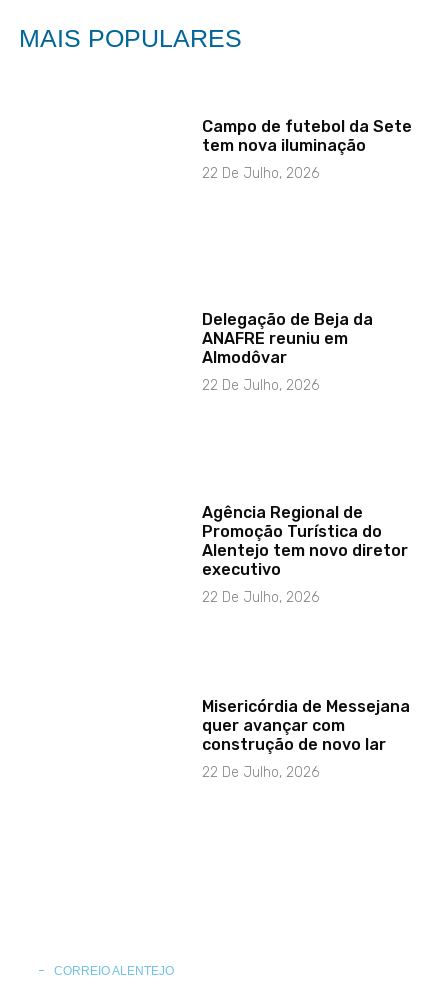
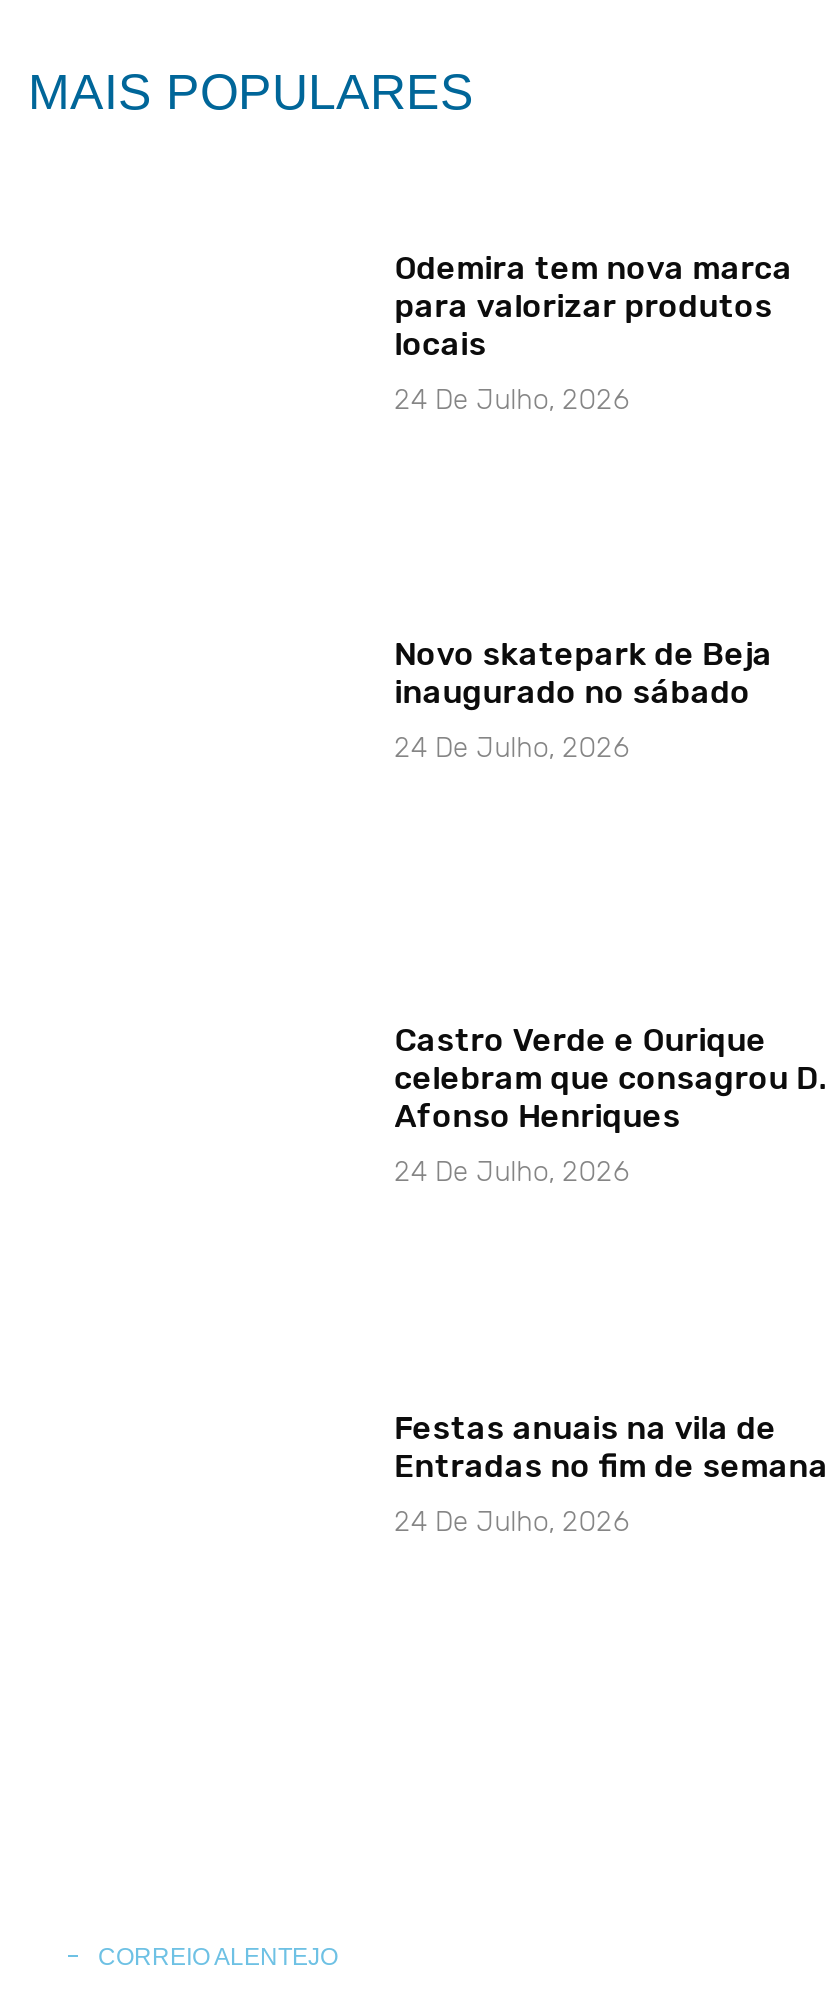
[202,117,412,155] Campo de futebol da Sete | tem nova iluminação -> [394,249,792,363] Odemira tem nova marca | para valorizar produtos | locais
[202,165,319,182] 22 De Julho, 2026 -> [394,383,628,417] 24 De Julho, 2026
[202,310,373,367] Delegação de Beja da | ANAFRE reuniu em | Almodôvar -> [394,635,772,711] Novo skatepark de Beja | inaugurado no sábado
[202,377,319,394] 22 De Julho, 2026 -> [394,731,628,765] 24 De Julho, 2026
[202,503,408,579] Agência Regional de | Promoção Turística do | Alentejo tem novo diretor | executivo -> [394,1022,826,1136] Castro Verde e Ourique | celebram que consagrou D. | Afonso Henriques
[202,589,319,606] 22 De Julho, 2026 -> [394,1156,628,1190] 24 De Julho, 2026
[202,697,410,754] Misericórdia de Messejana | quer avançar com | construção de novo lar -> [394,1408,828,1484] Festas anuais na vila de | Entradas no fim de semana
[202,764,319,781] 22 De Julho, 2026 -> [394,1504,628,1538] 24 De Julho, 2026

